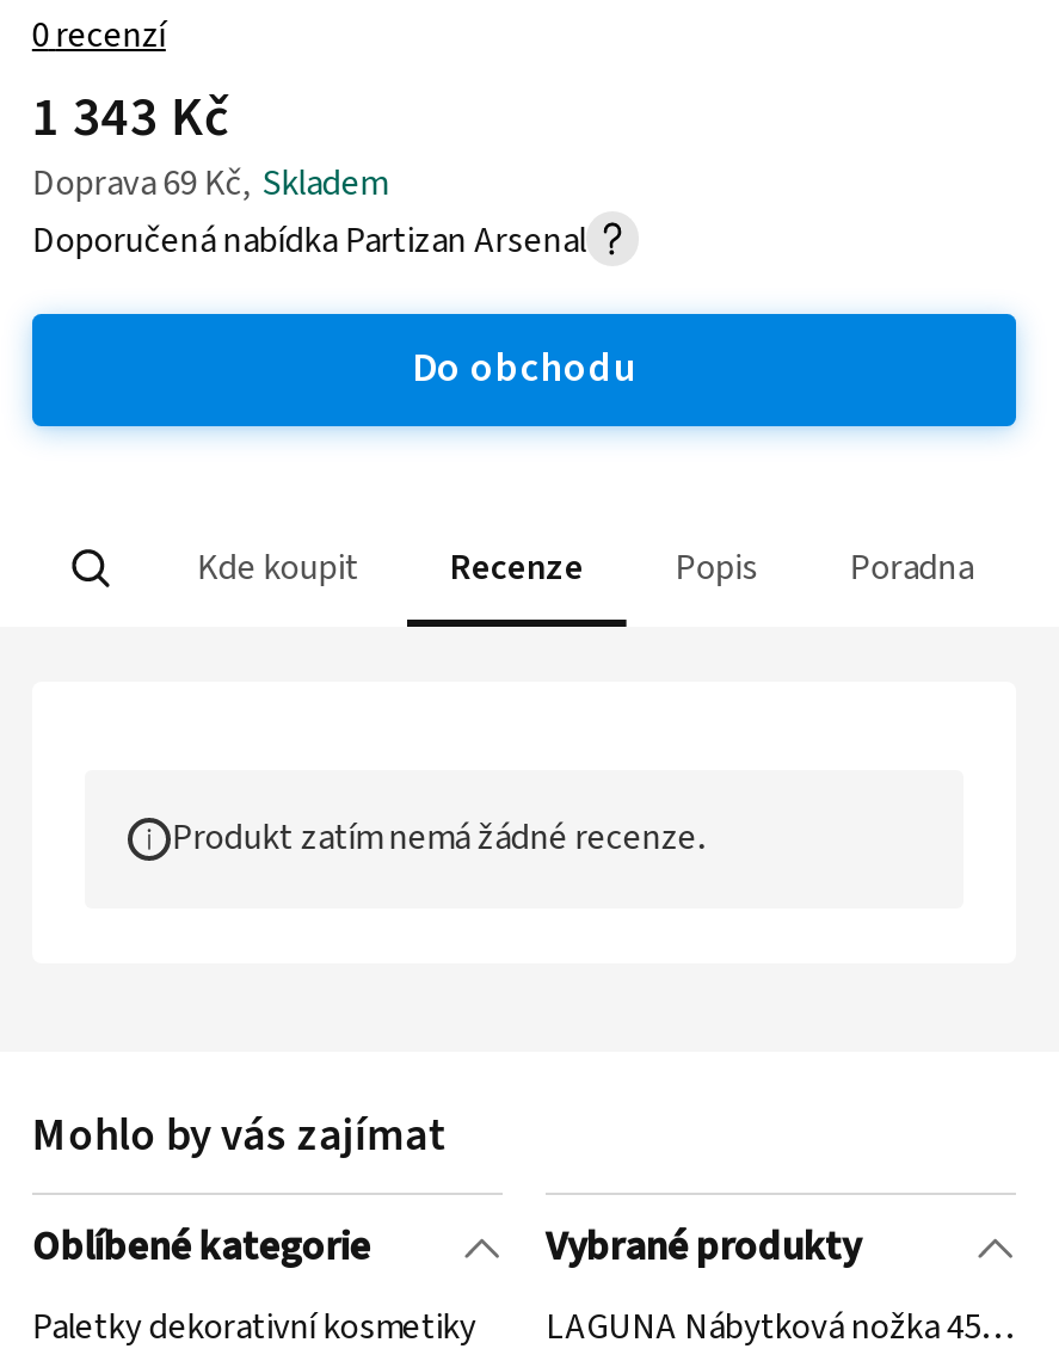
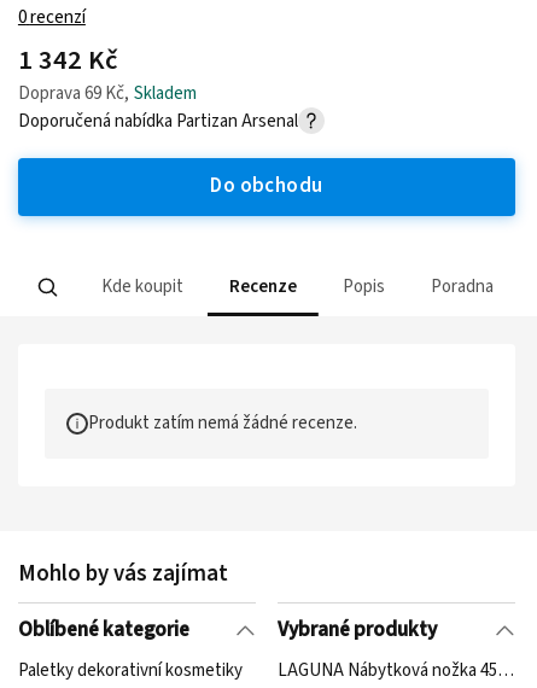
[32,80,228,157] 1 343 Kč -> [18,41,117,79] 1 342 Kč

